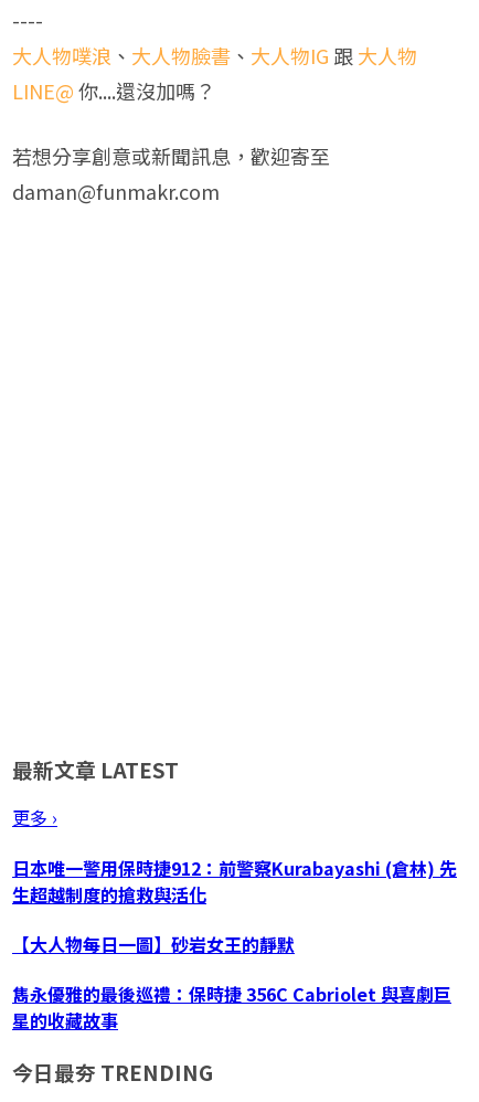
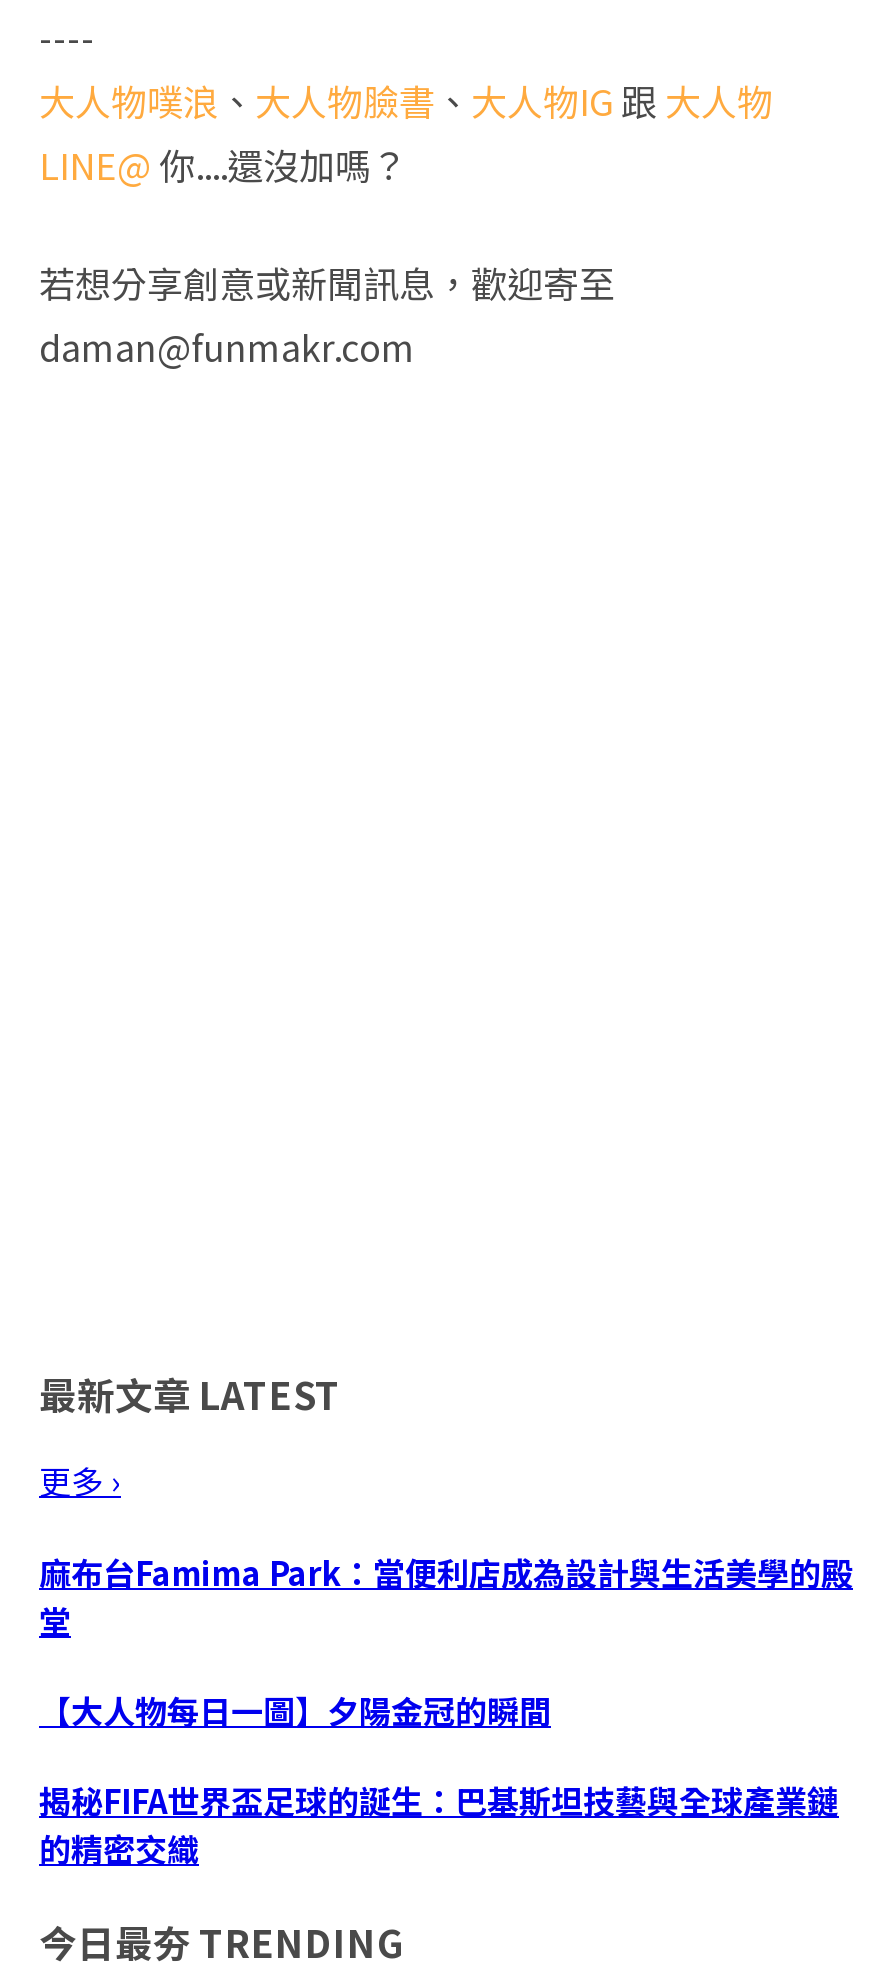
[12,854,457,907] 日本唯一警用保時捷912：前警察Kurabayashi (倉林) 先 | 生超越制度的搶救與活化 -> [39,1547,853,1643] 麻布台Famima Park：當便利店成為設計與生活美學的殿 | 堂
[12,931,295,957] 【大人物每日一圖】砂岩女王的靜默 -> [39,1686,551,1734] 【大人物每日一圖】夕陽金冠的瞬間
[12,981,451,1034] 雋永優雅的最後巡禮：保時捷 356C Cabriolet 與喜劇巨 | 星的收藏故事 -> [39,1776,839,1872] 揭秘FIFA世界盃足球的誕生：巴基斯坦技藝與全球產業鏈 | 的精密交織

